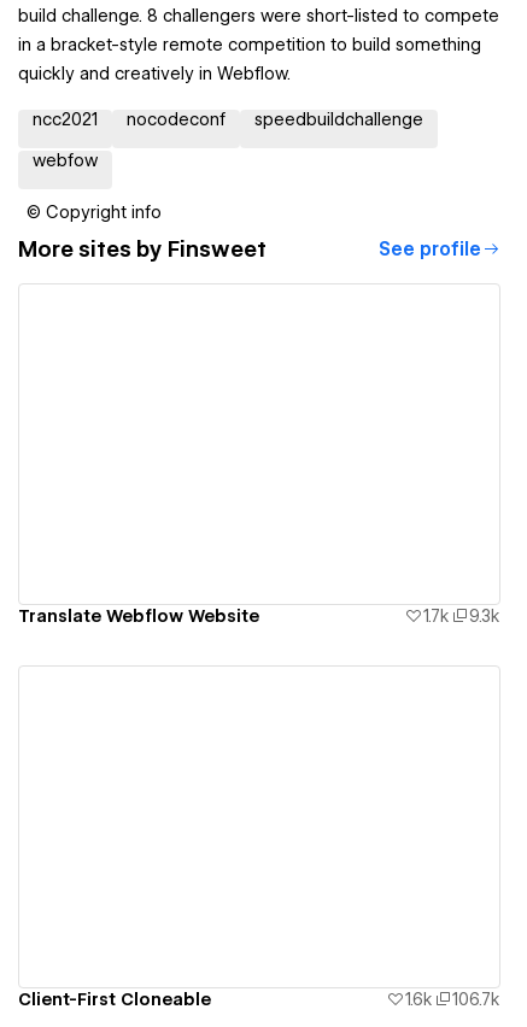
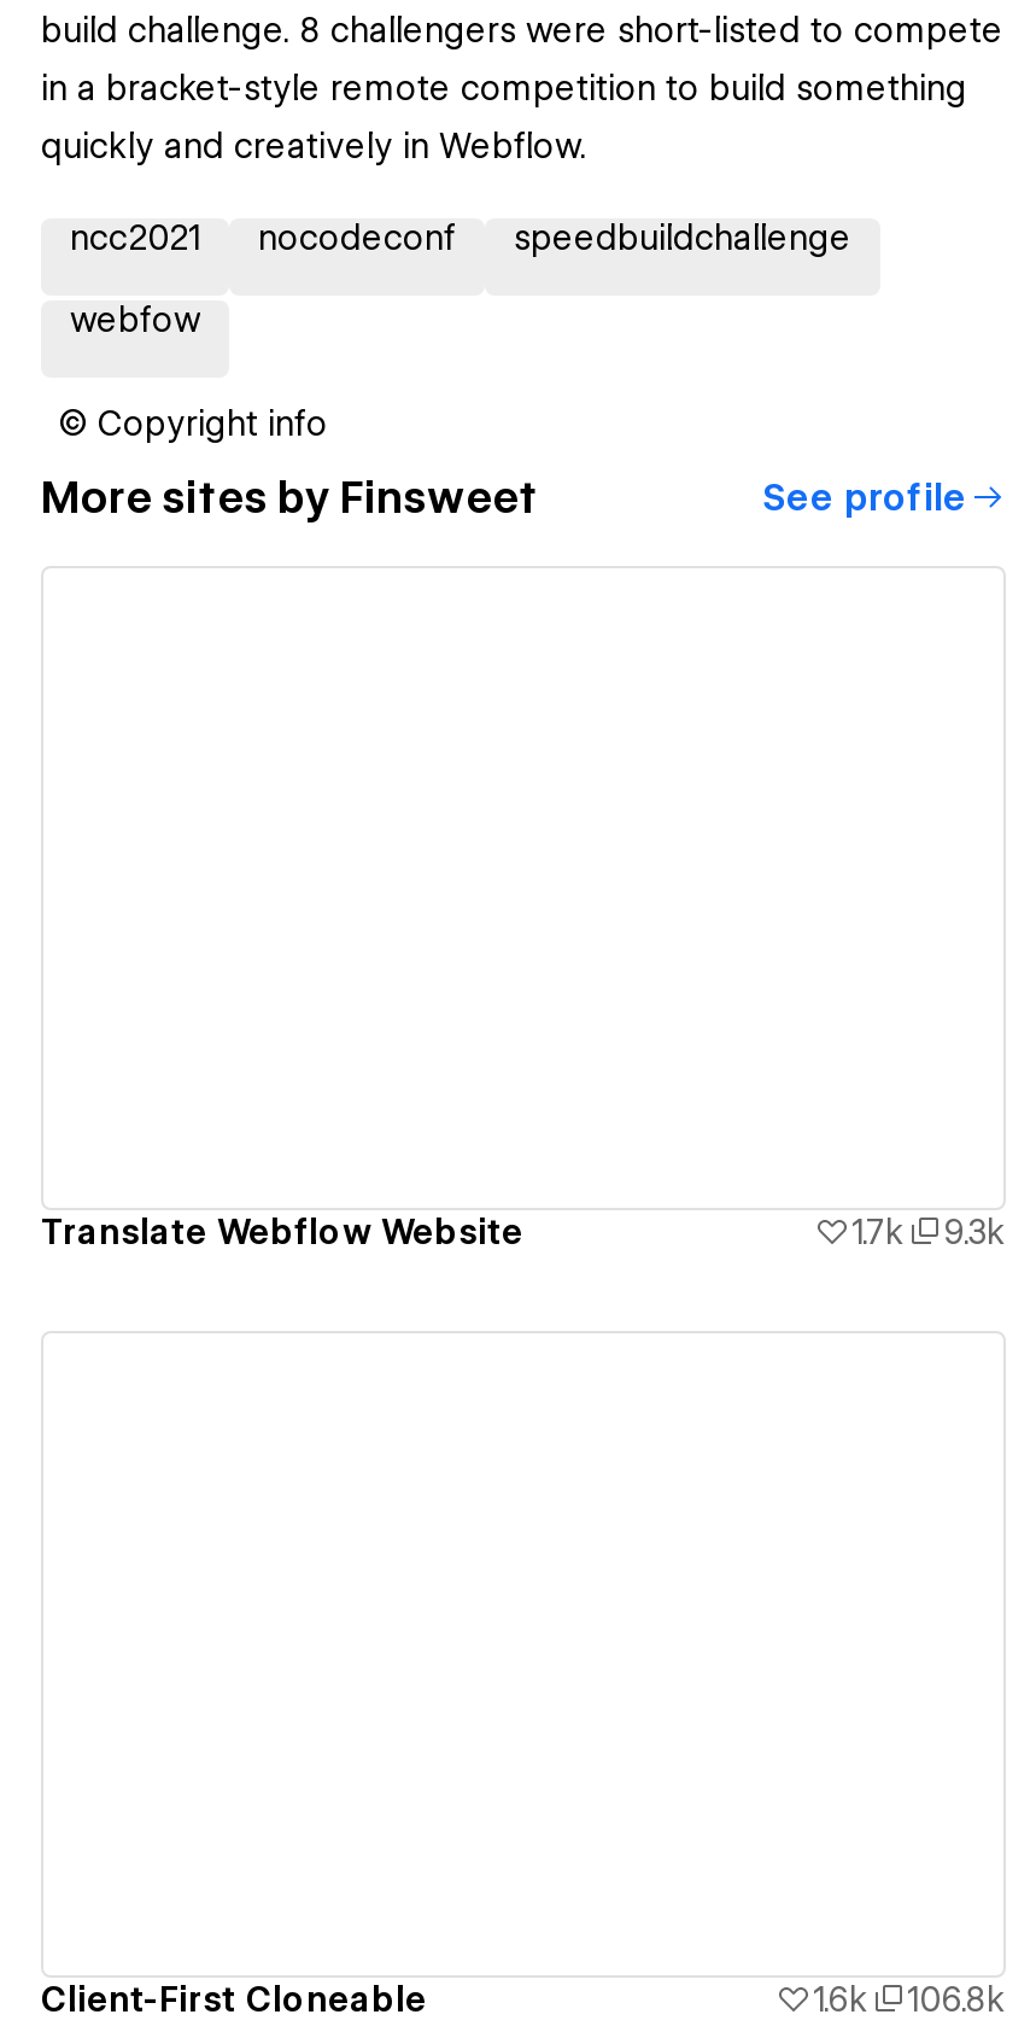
[405,989,500,1008] 1.6k 106.7k -> [813,1979,1006,2018] 1.6k 106.8k

